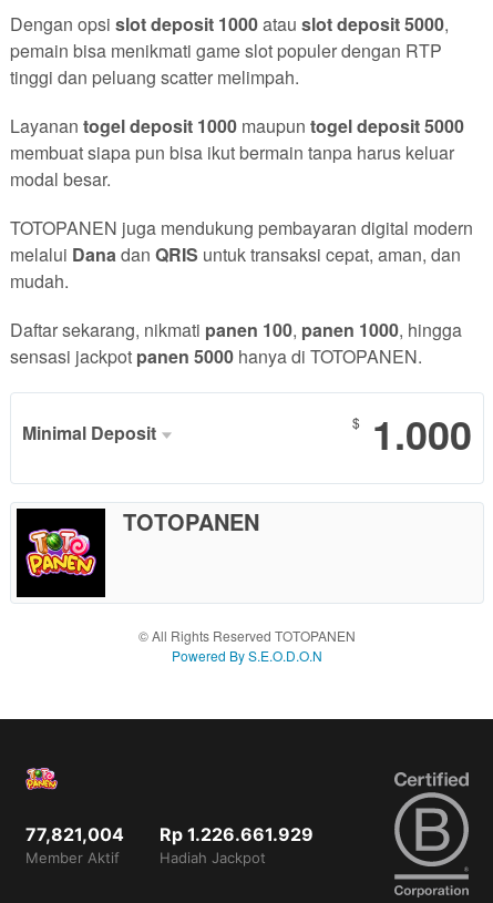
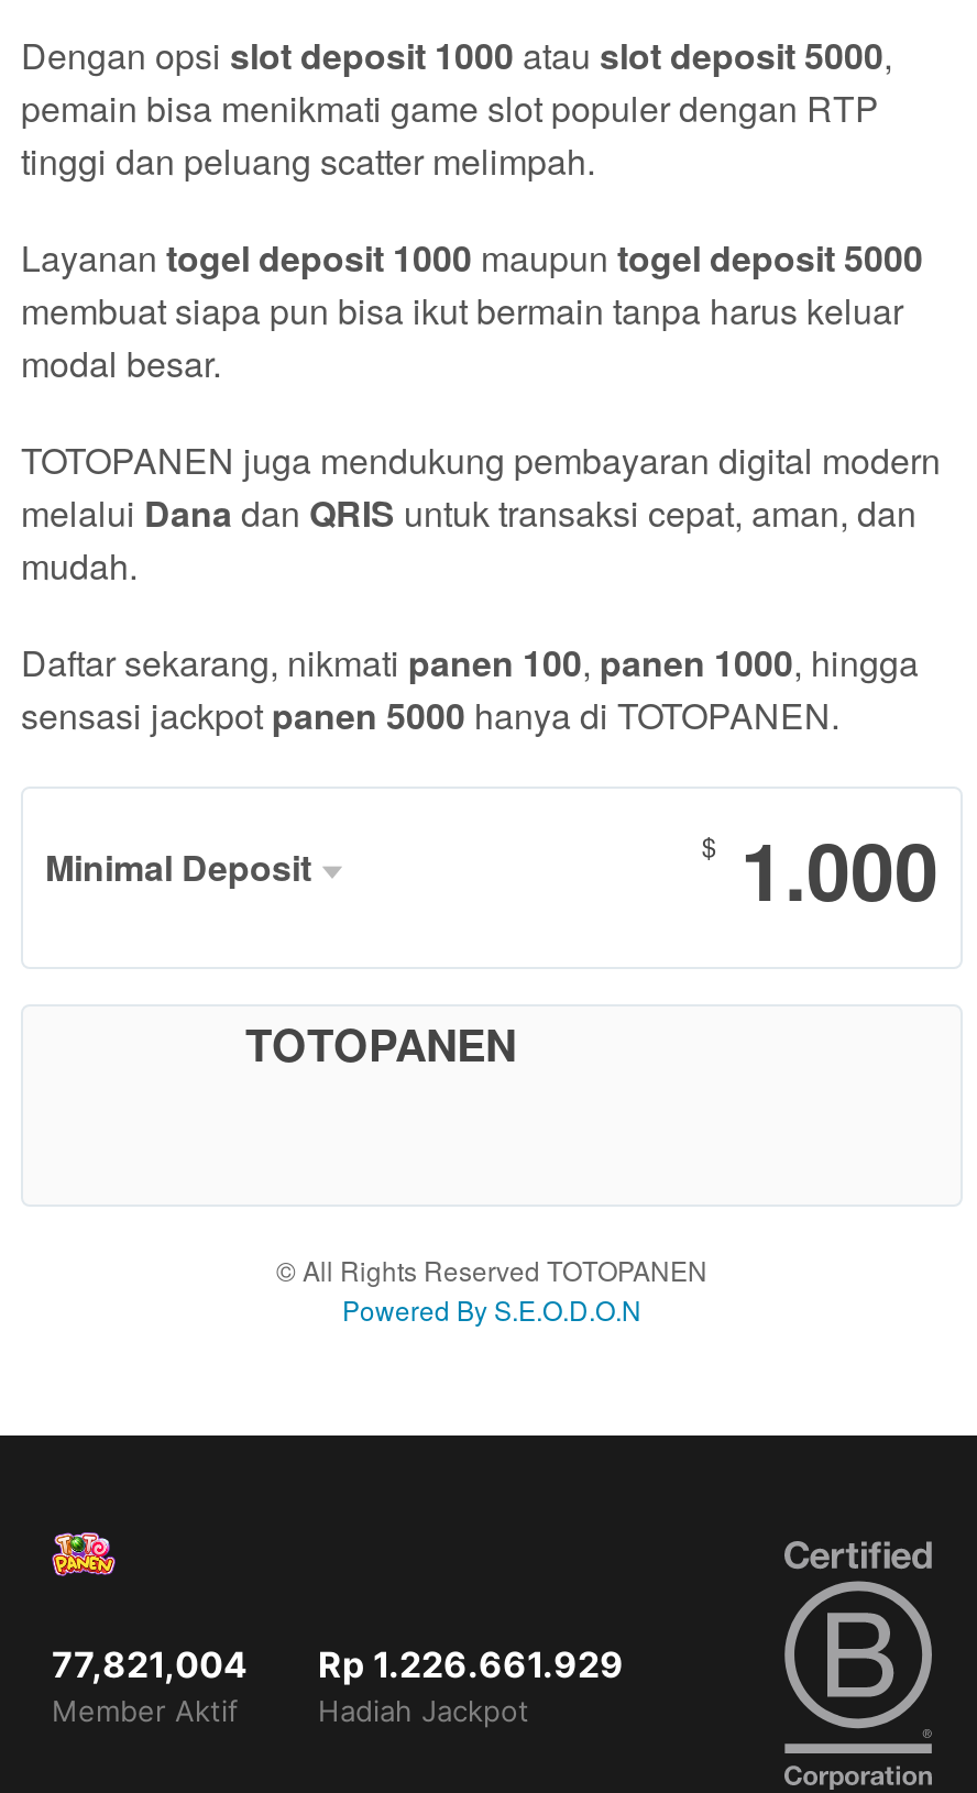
[16,507,106,598] [image] -> none

